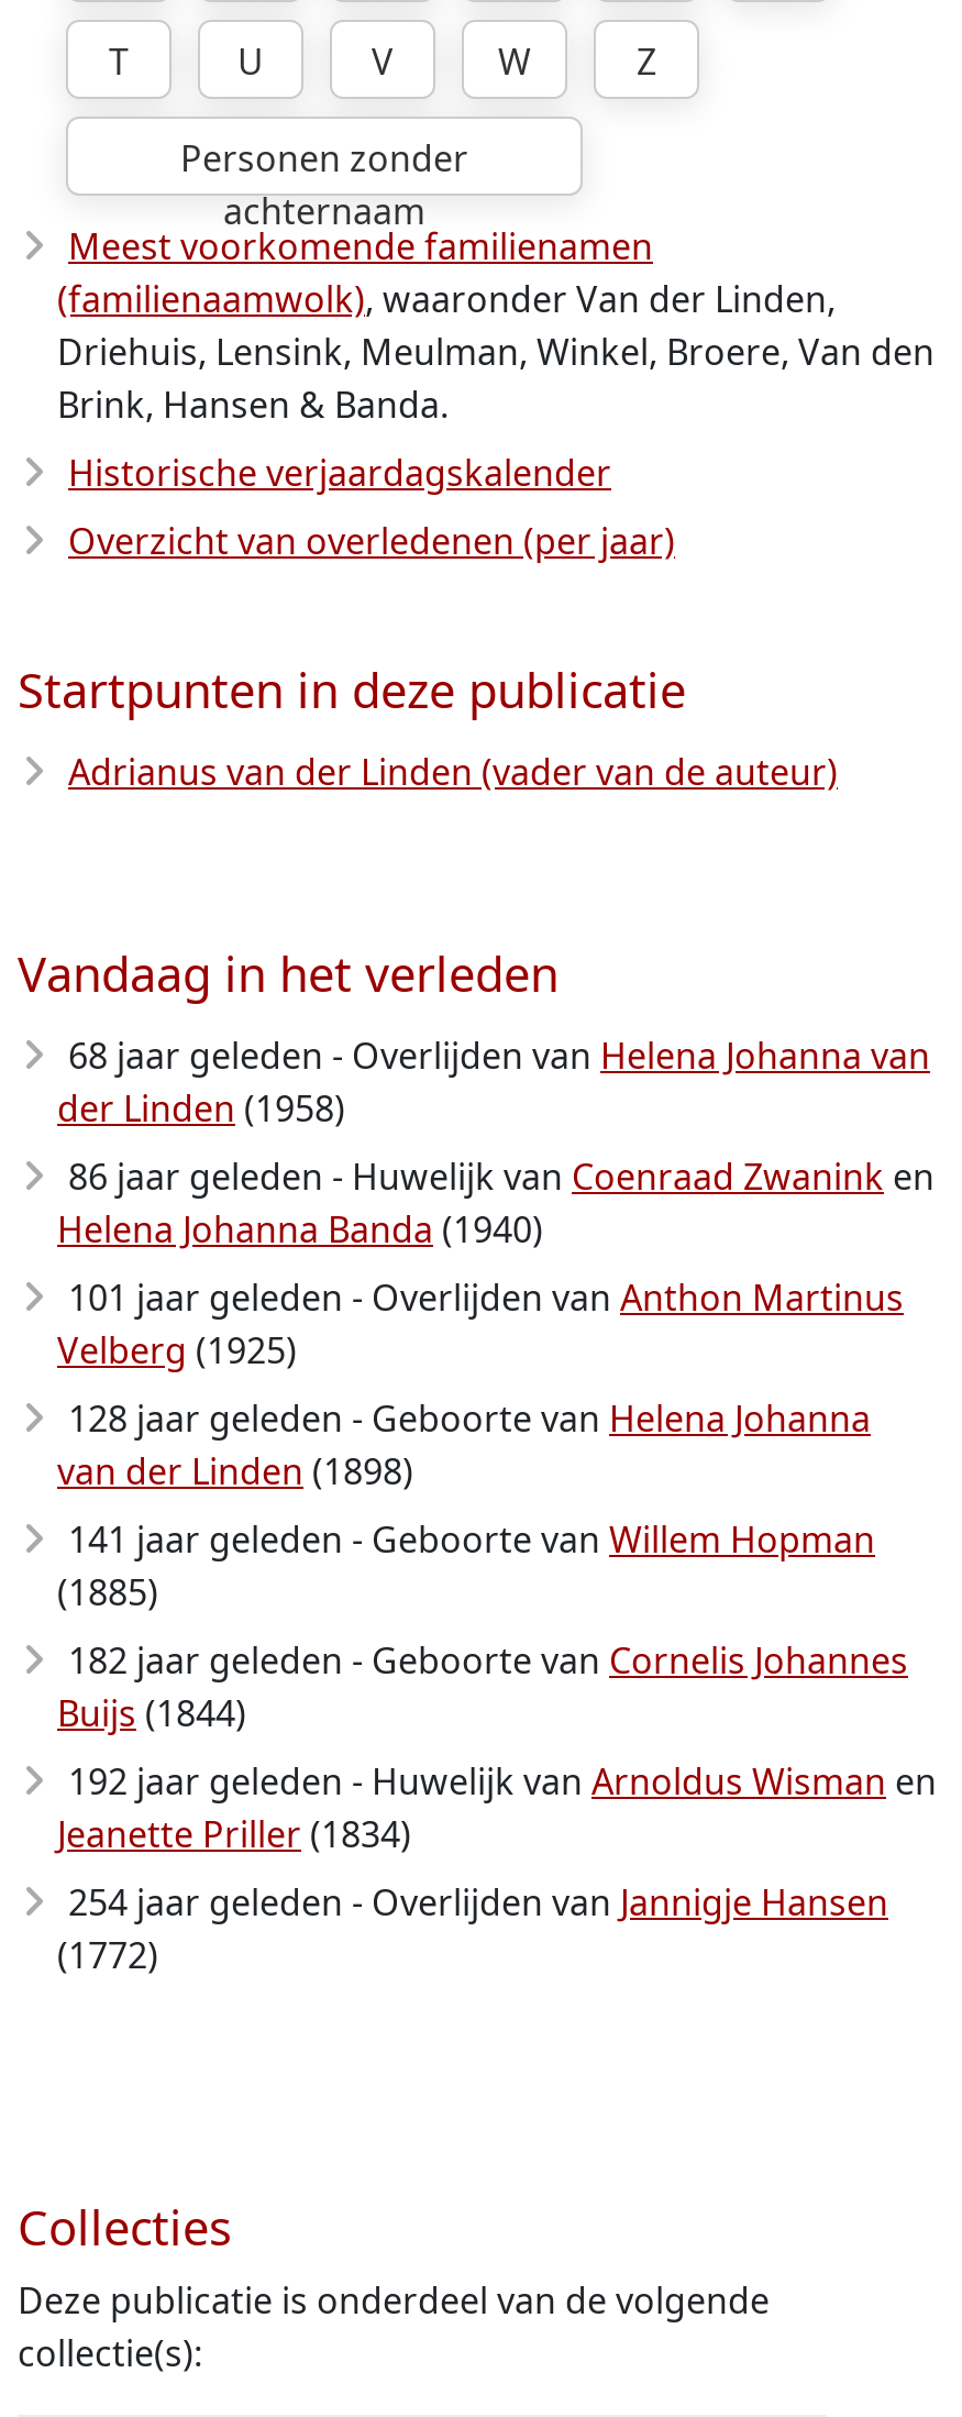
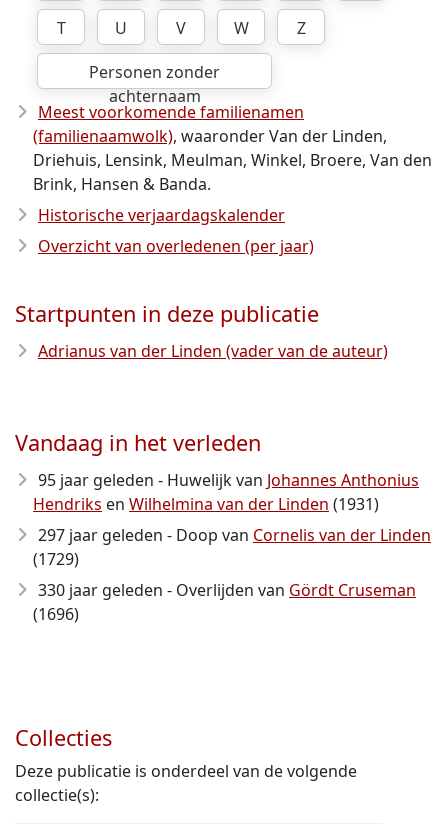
[57,1031,937,1979] 68 jaar geleden - Overlijden van Helena Johanna van | der Linden (1958) | 86 jaar geleden - Huwelijk van Coenraad Zwanink en | Helena Johanna Banda (1940) | 101 jaar geleden - Overlijden van Anthon Martinus | Velberg (1925) | 128 jaar geleden - Geboorte van Helena Johanna | van der Linden (1898) | 141 jaar geleden - Geboorte van Willem Hopman | (1885) | 182 jaar geleden - Geboorte van Cornelis Johannes | Buijs (1844) | 192 jaar geleden - Huwelijk van Arnoldus Wisman en | Jeanette Priller (1834) | 254 jaar geleden - Overlijden van Jannigje Hansen | (1772) -> [33,469,431,625] 95 jaar geleden - Huwelijk van Johannes Anthonius | Hendriks en Wilhelmina van der Linden (1931) | 297 jaar geleden - Doop van Cornelis van der Linden | (1729) | 330 jaar geleden - Overlijden van Gördt Cruseman | (1696)

